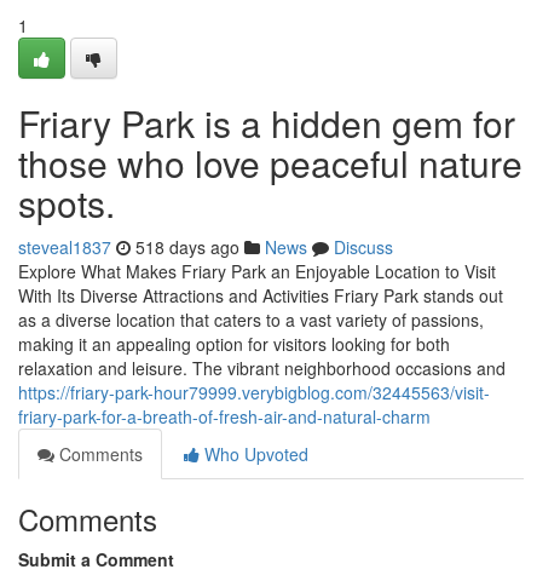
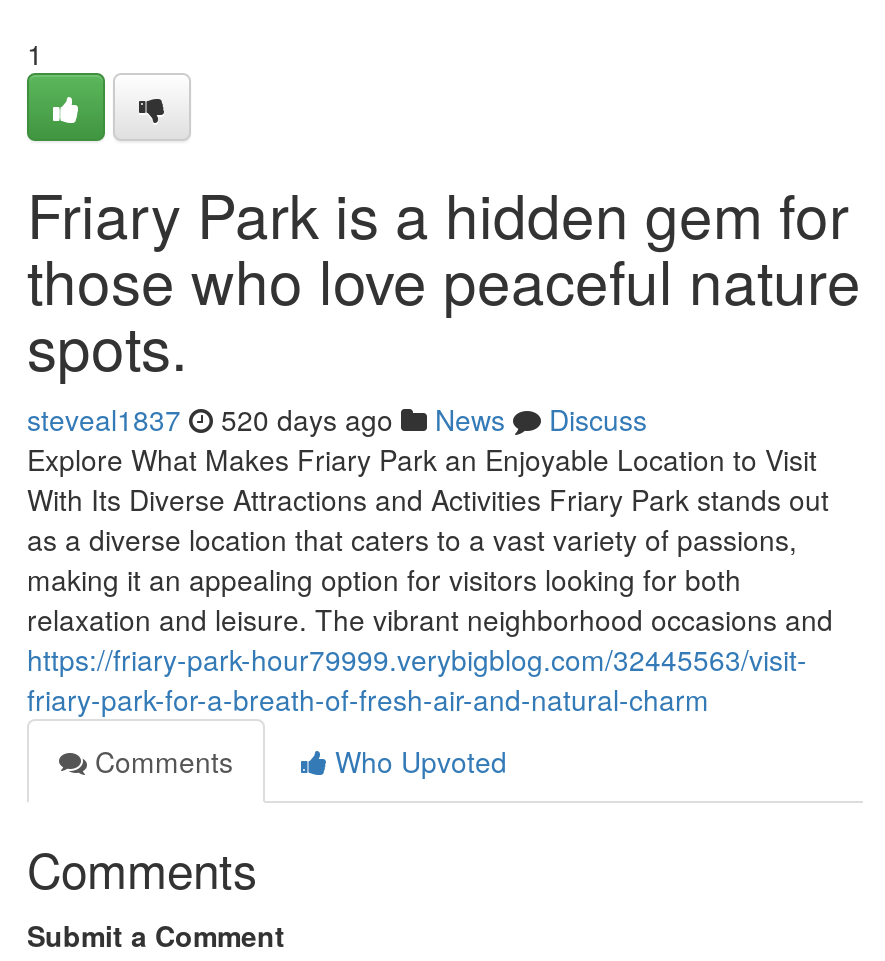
[18,235,393,259] steveal1837 518 days ago News Discuss -> [27,399,647,439] steveal1837 520 days ago News Discuss

